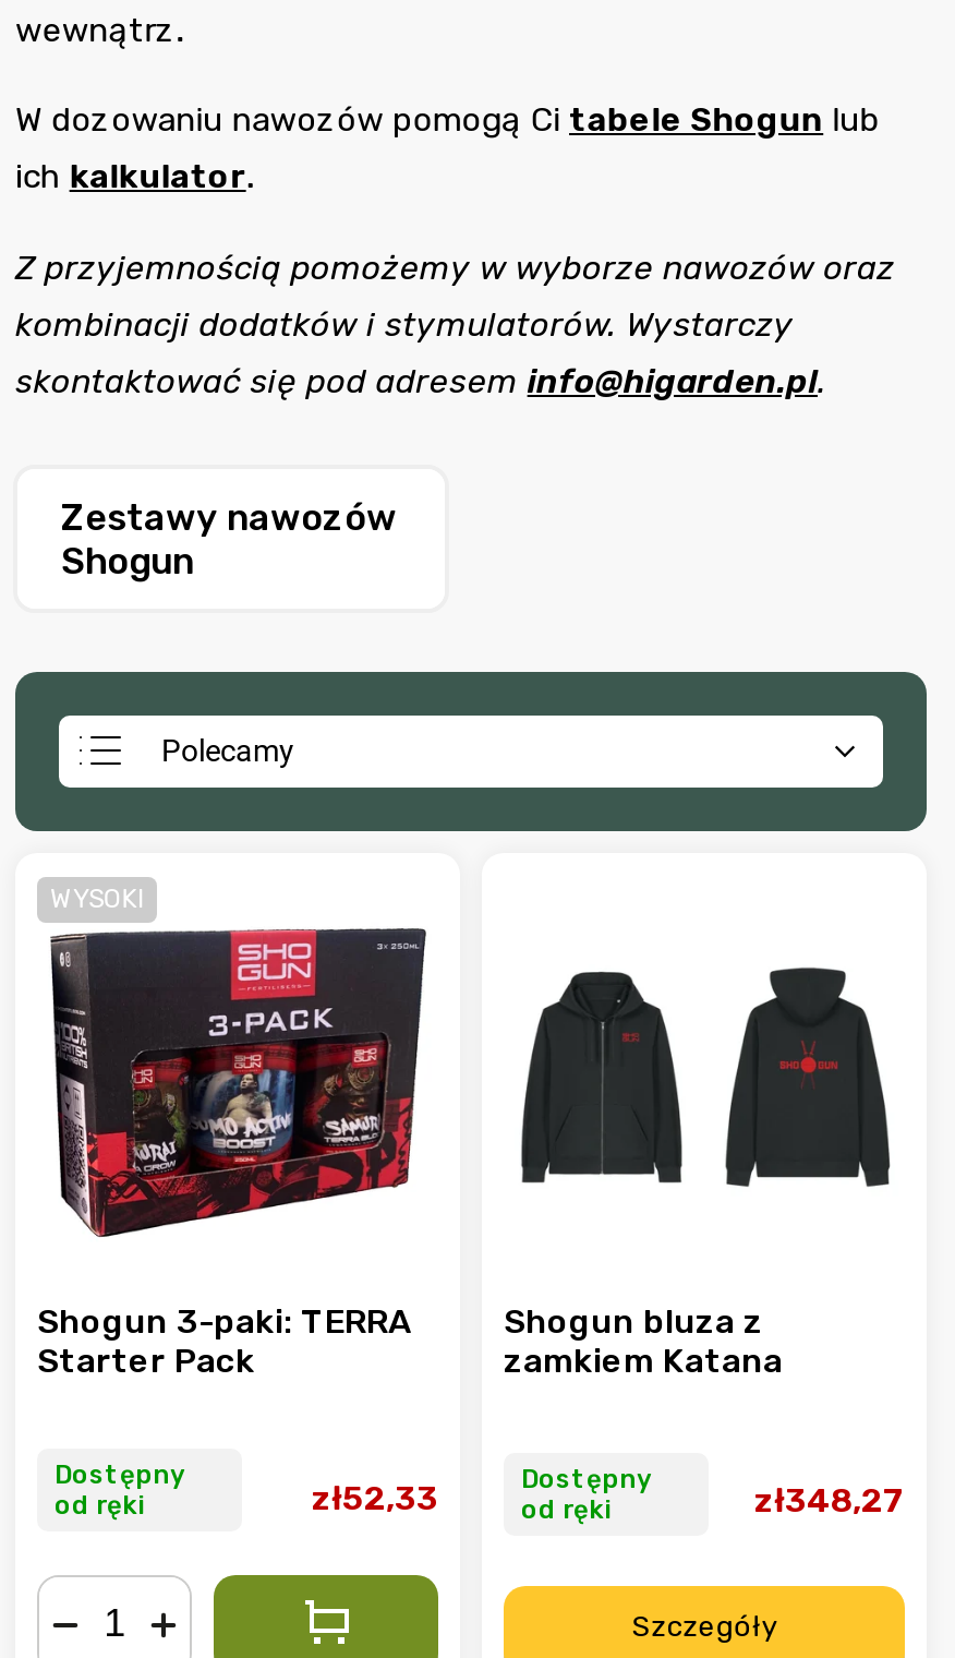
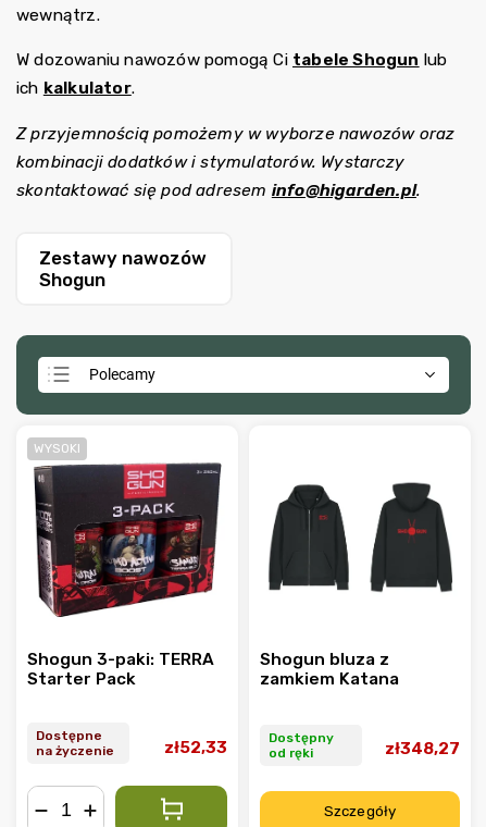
[55,1460,185,1521] Dostępny | od ręki -> [36,728,114,759] Dostępne | na życzenie

